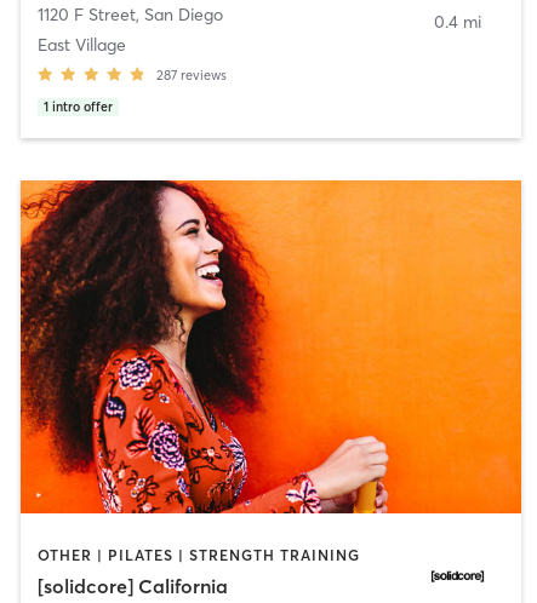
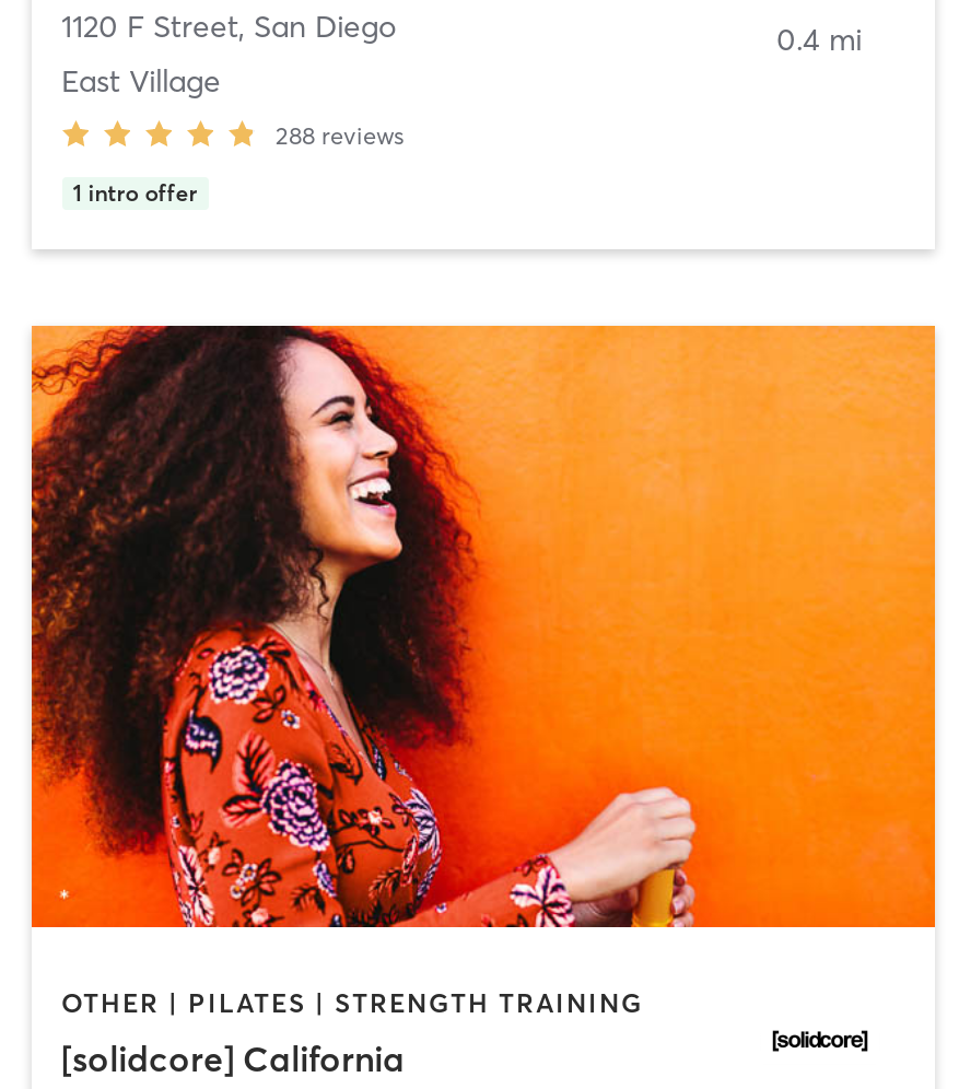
[156,67,226,84] 287 reviews -> [276,120,405,151] 288 reviews

